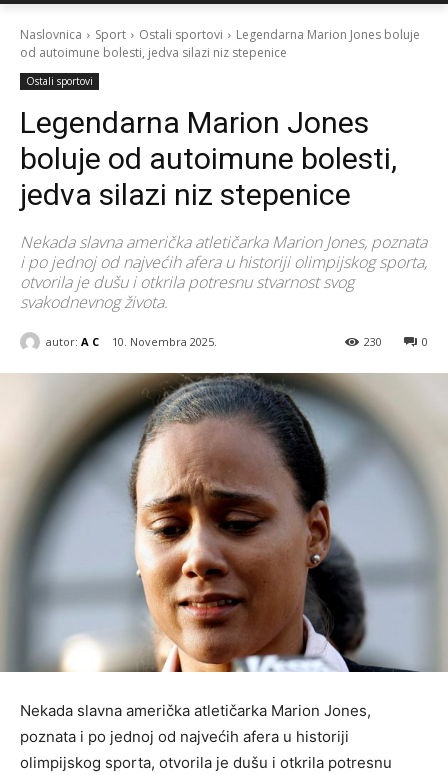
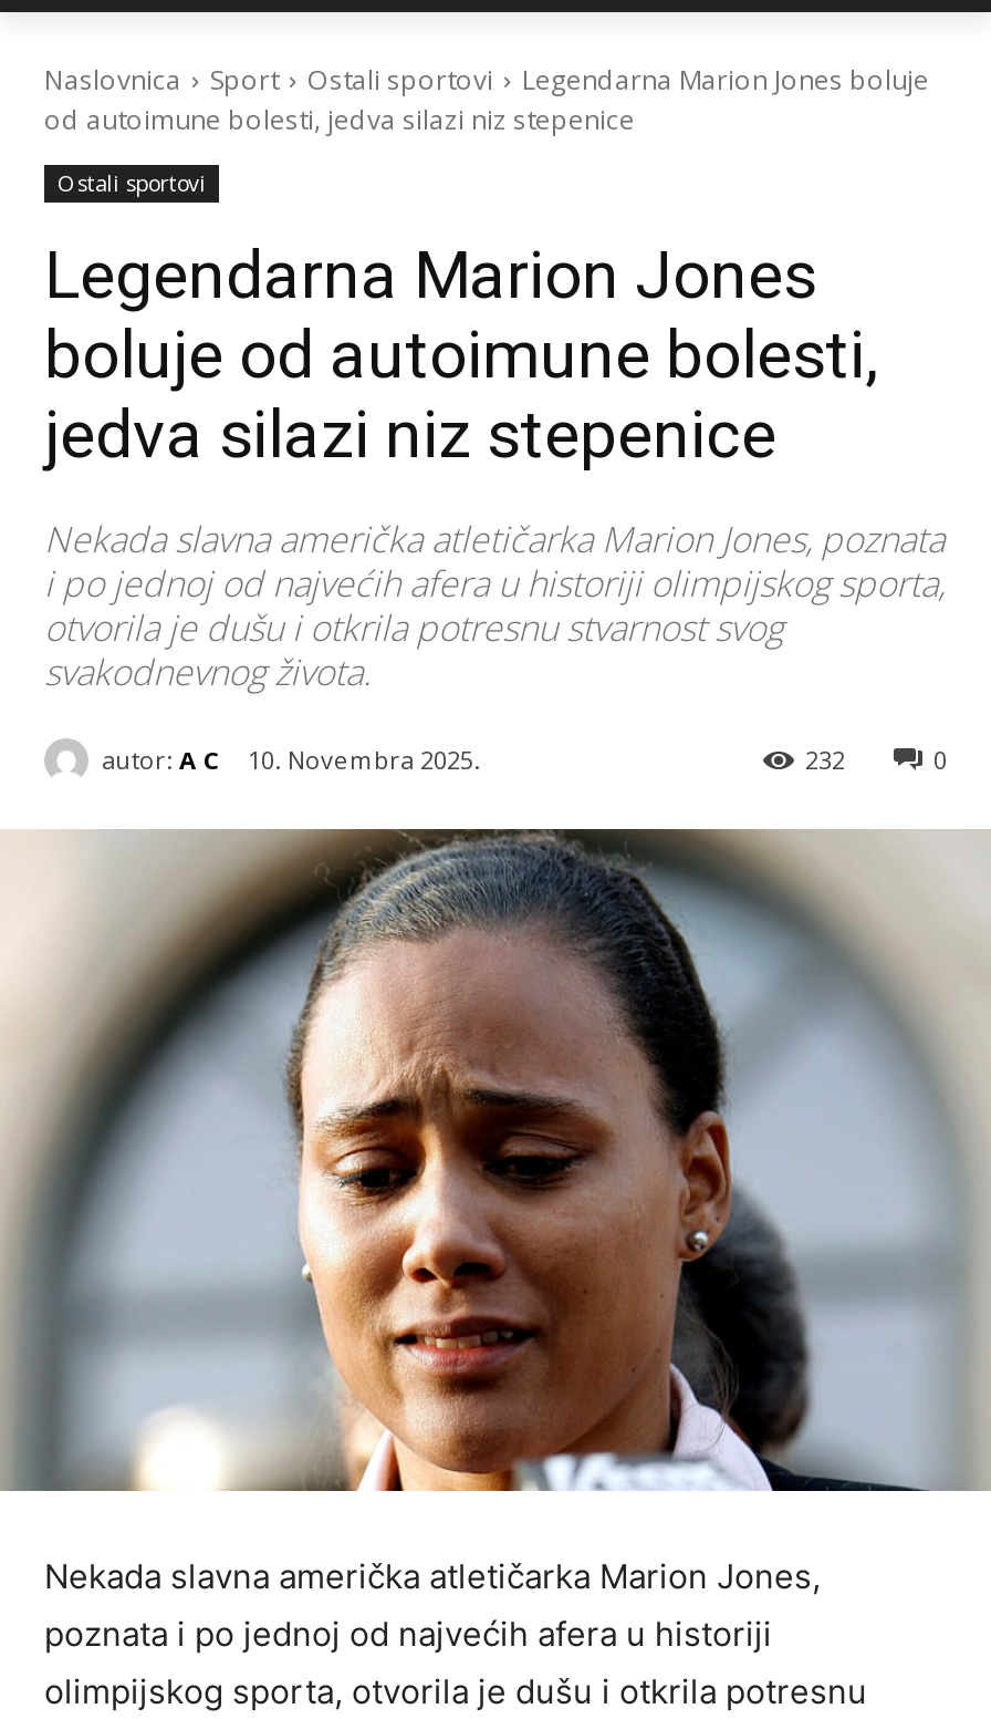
[364,334,382,349] 230 -> [805,743,845,776] 232

